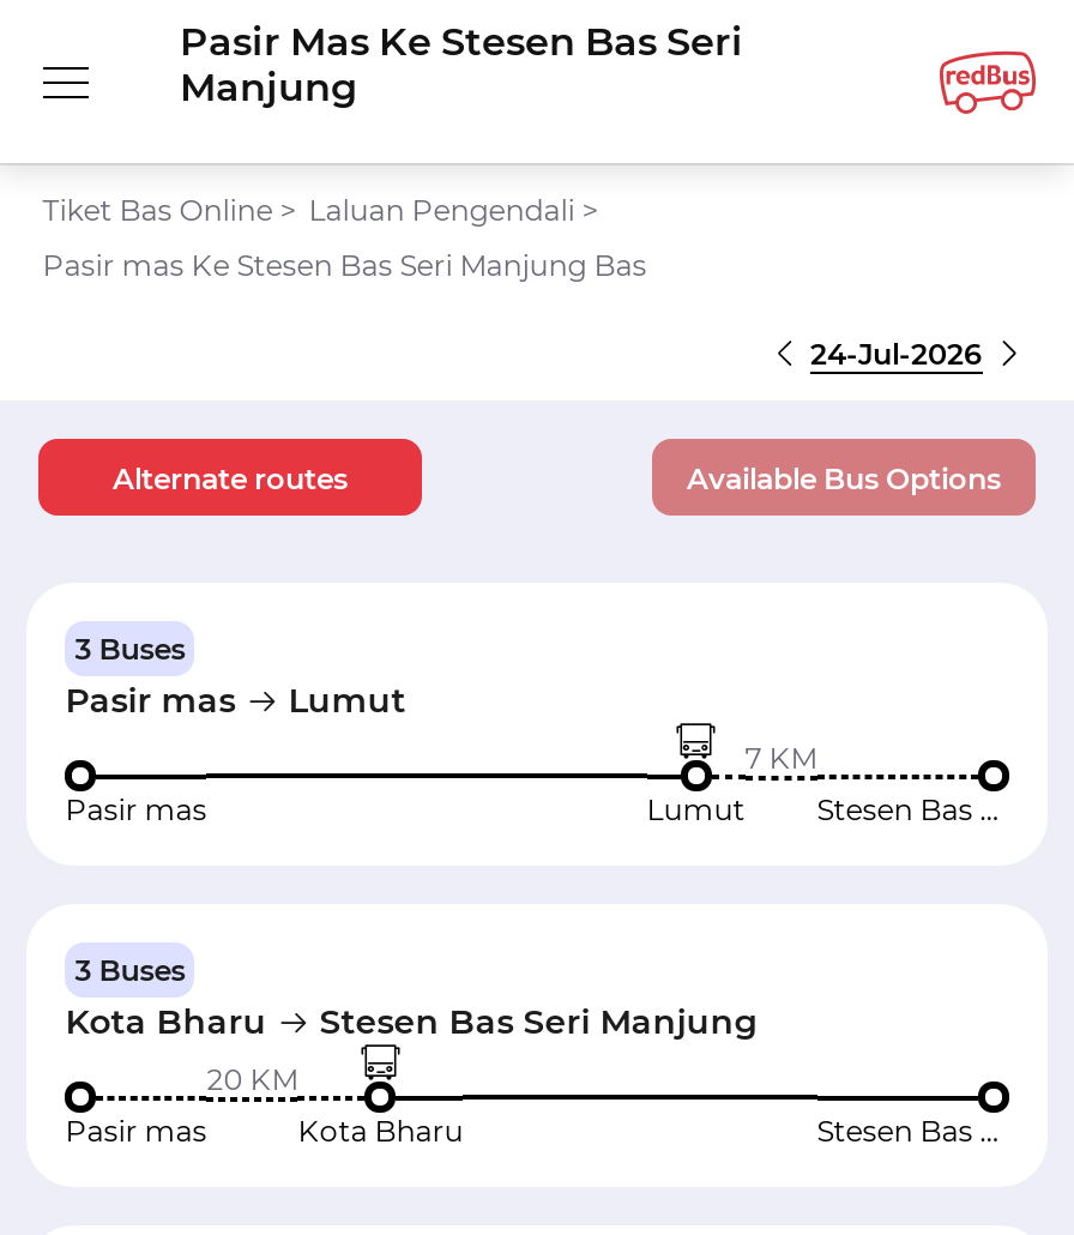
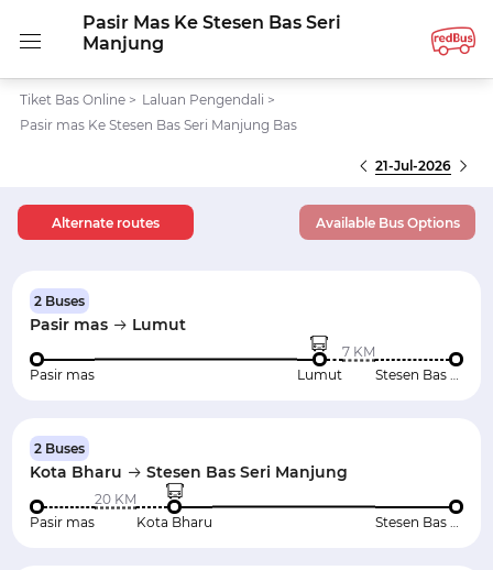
[810,336,983,372] 24-Jul-2026 -> [375,157,451,174] 21-Jul-2026
[75,631,185,667] 3 Buses -> [34,293,85,309] 2 Buses
[75,952,185,988] 3 Buses -> [34,440,85,457] 2 Buses

